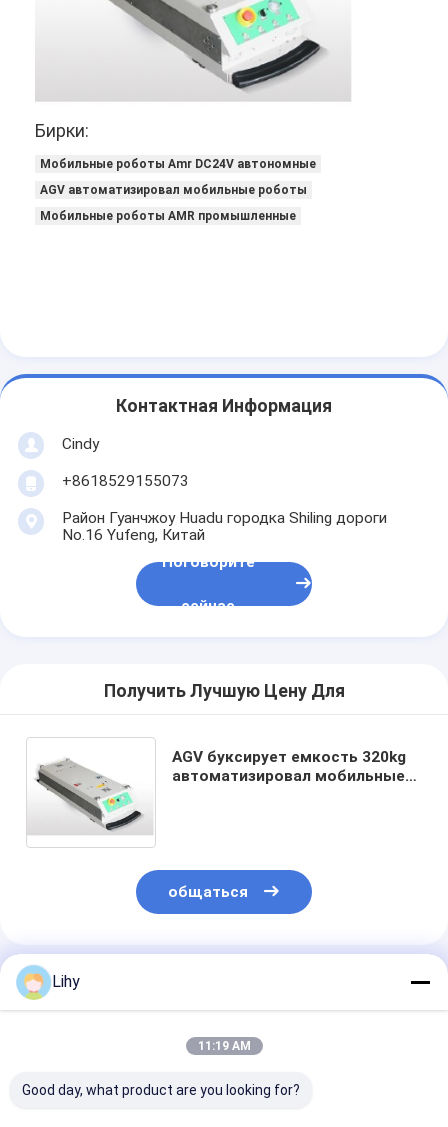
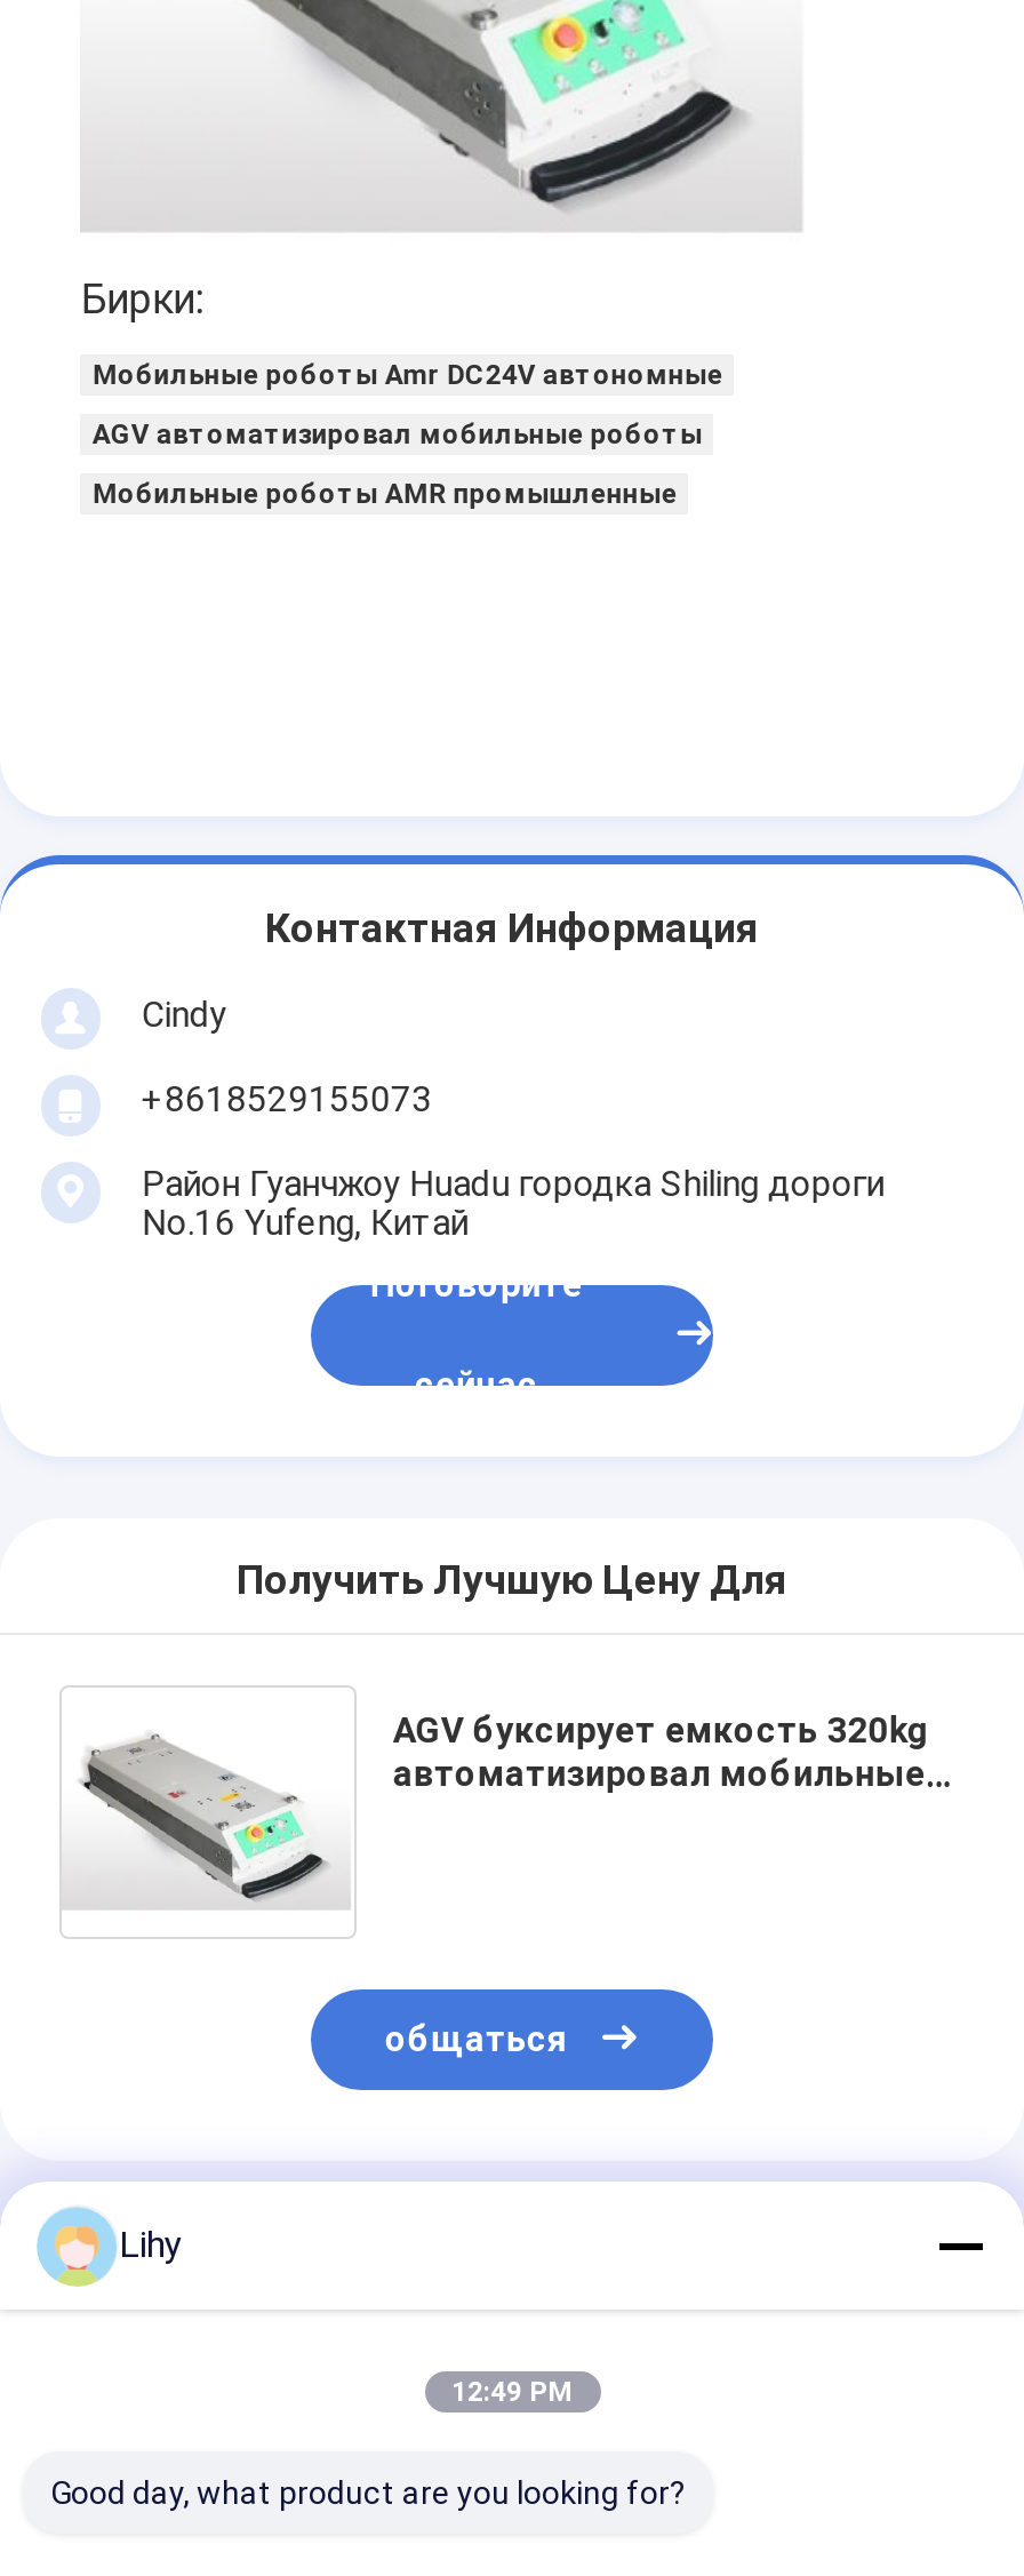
[197,1039,250,1053] 11:19 AM -> [451,2376,573,2408] 12:49 PM

